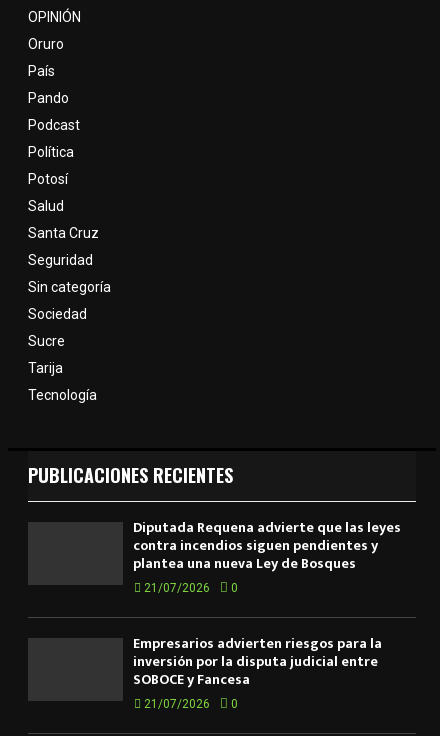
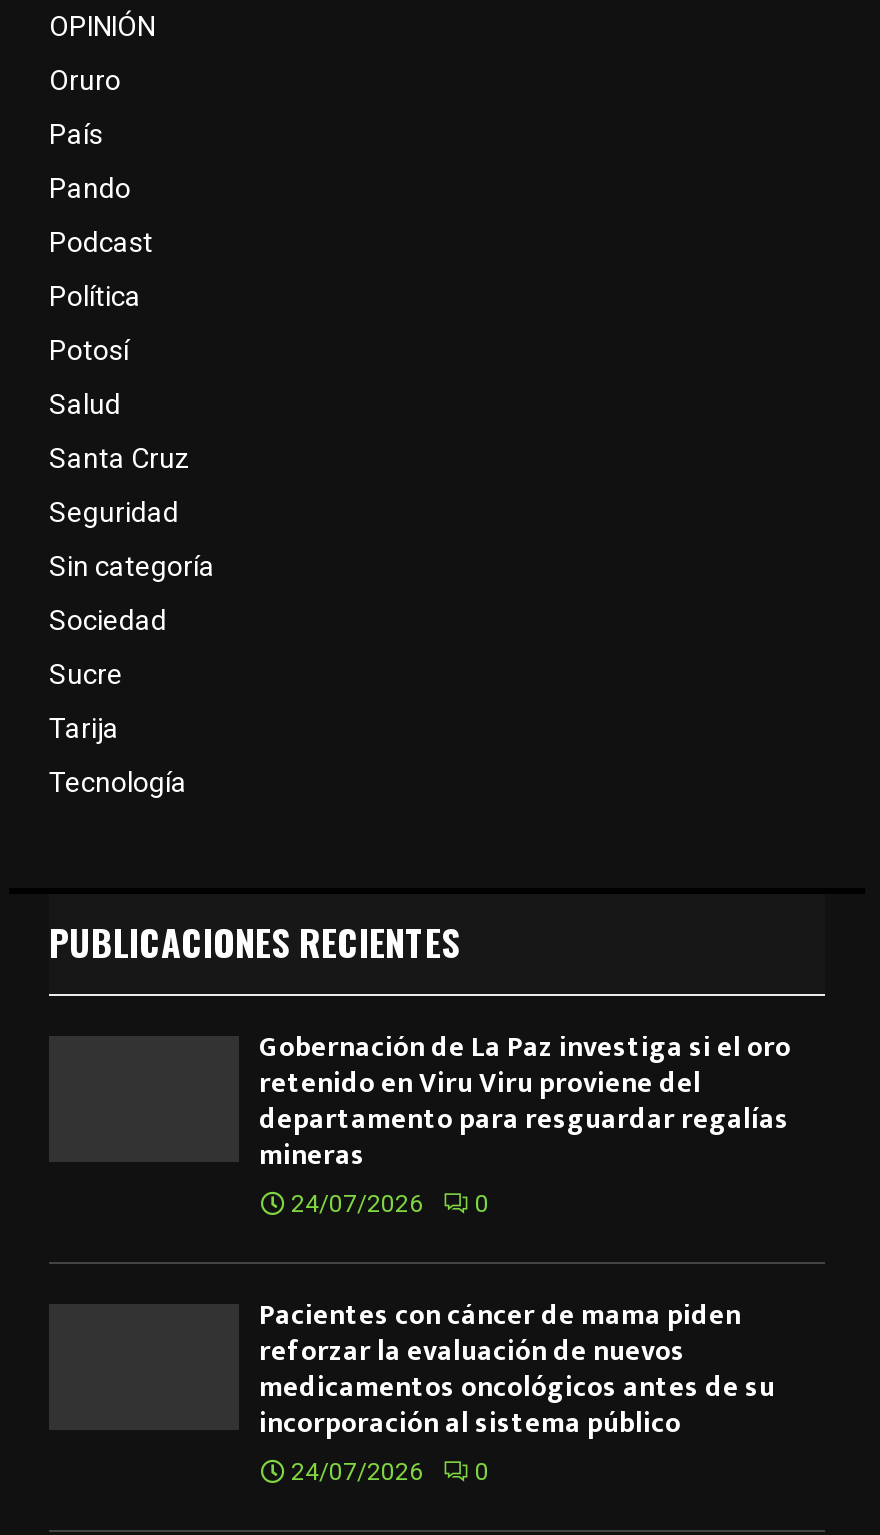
[133,516,401,595] Diputada Requena advierte que las leyes | contra incendios siguen pendientes y | plantea una nueva Ley de Bosques | 21/07/2026 -> [259,1023,791,1217] Gobernación de La Paz investiga si el oro | retenido en Viru Viru proviene del | departamento para resguardar regalías | mineras | 24/07/2026
[133,632,382,711] Empresarios advierten riesgos para la | inversión por la disputa judicial entre | SOBOCE y Fancesa | 21/07/2026 -> [259,1291,775,1485] Pacientes con cáncer de mama piden | reforzar la evaluación de nuevos | medicamentos oncológicos antes de su | incorporación al sistema público | 24/07/2026

